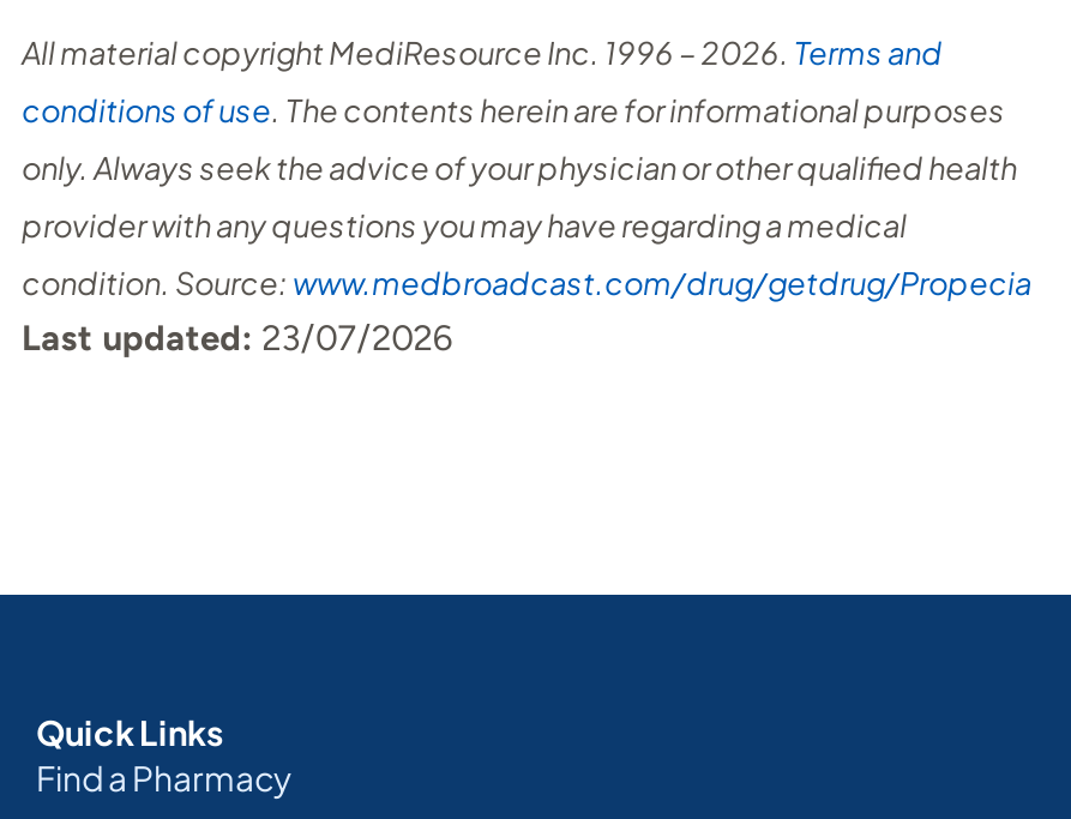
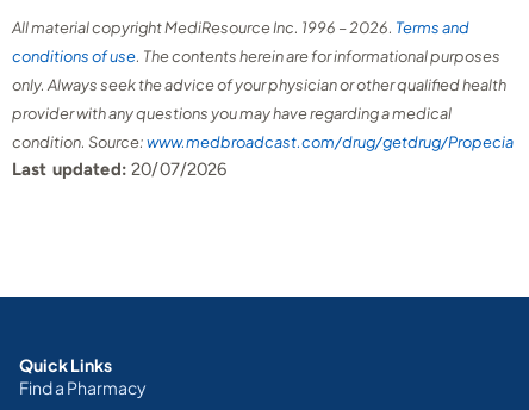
[22,318,452,361] Last updated: 23/07/2026 -> [12,159,227,180] Last updated: 20/07/2026

